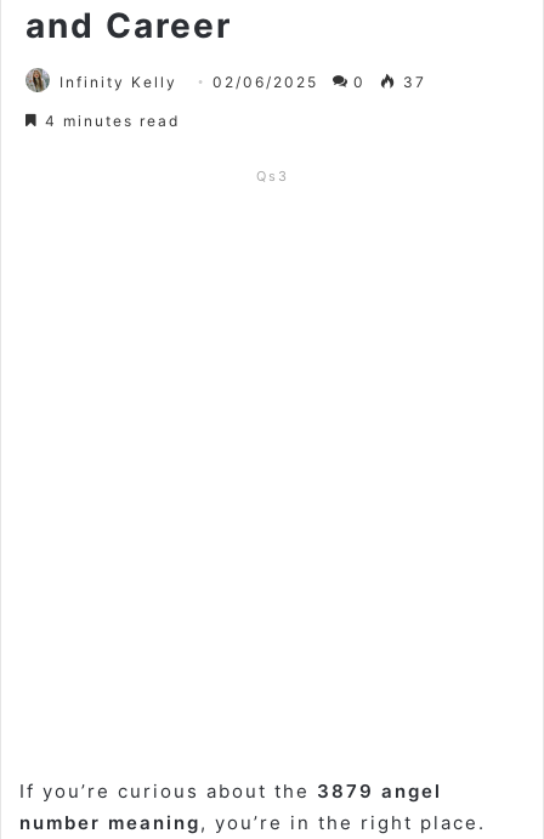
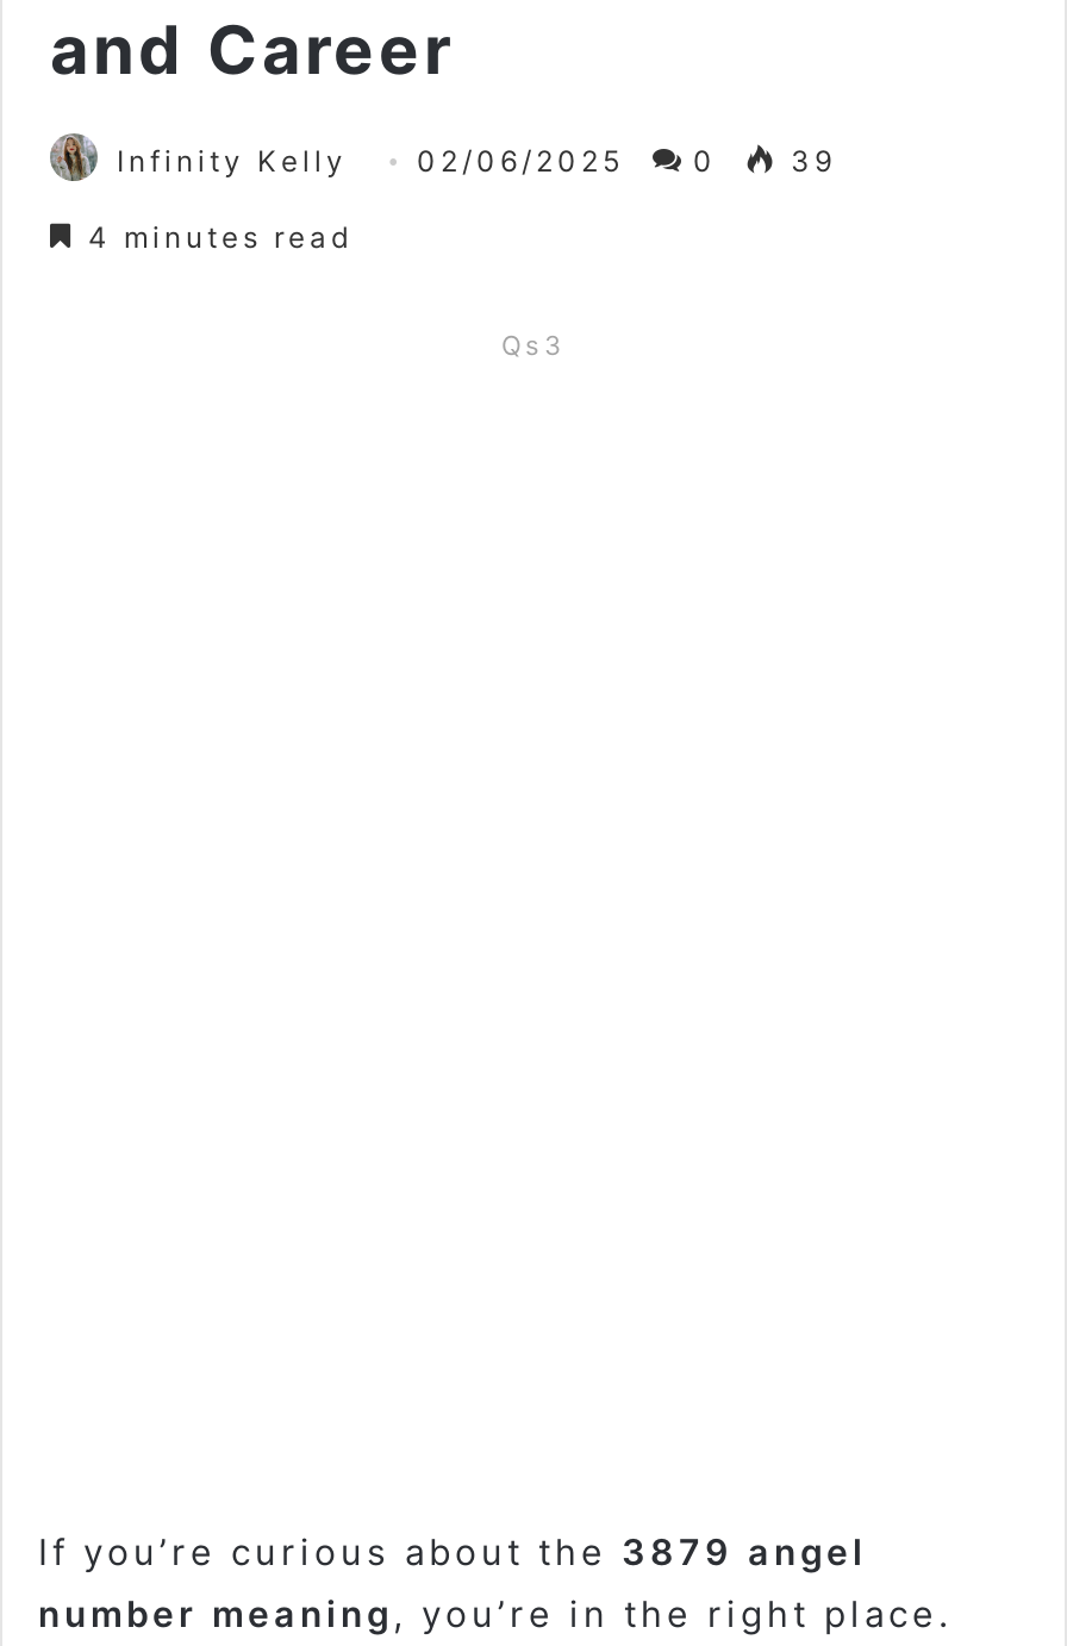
[59,73,426,91] Infinity Kelly 02/06/2025 0 37 -> [117,143,836,179] Infinity Kelly 02/06/2025 0 39

